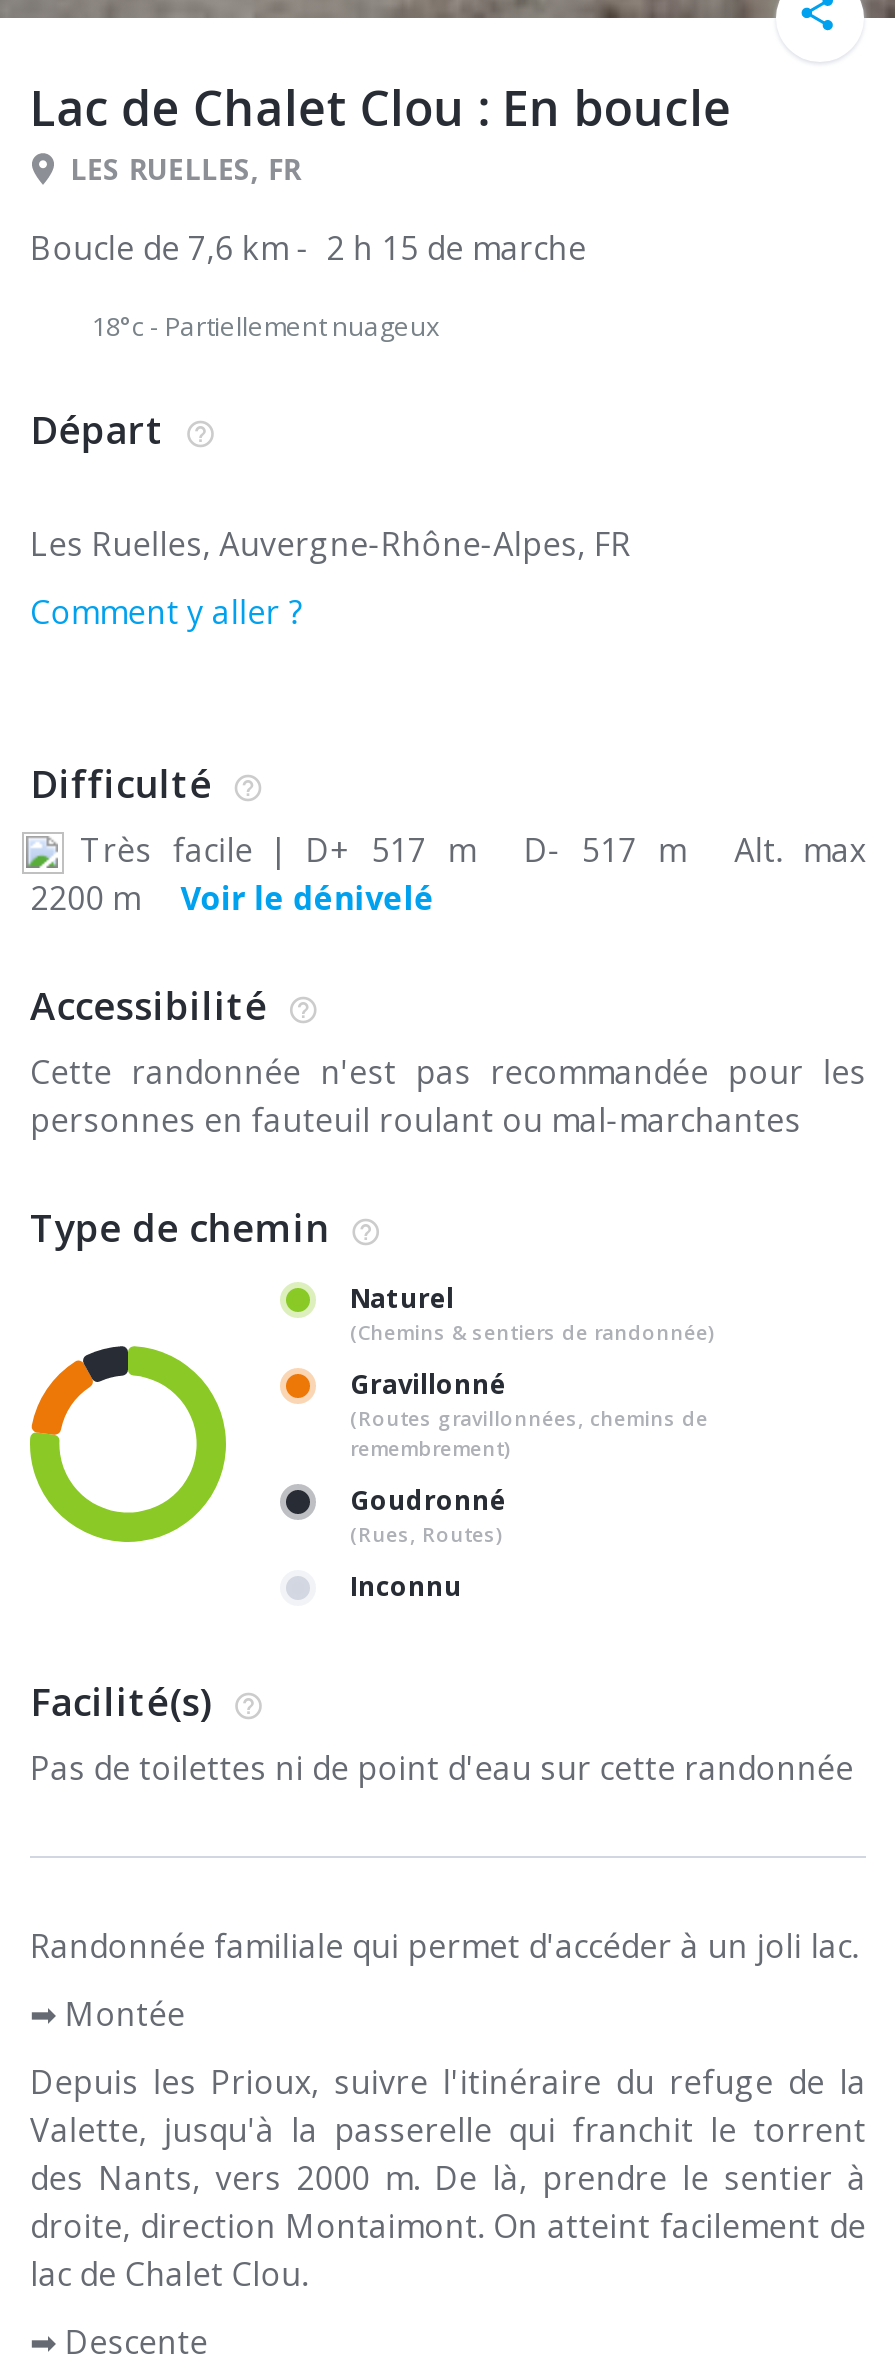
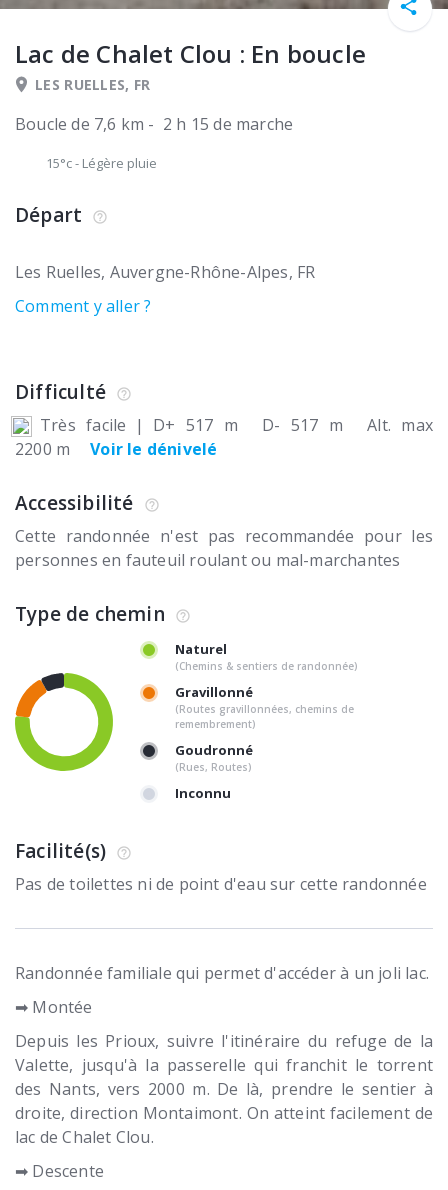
[92,307,440,343] 18°c - Partiellement nuageux -> [46,154,157,172] 15°c - Légère pluie

